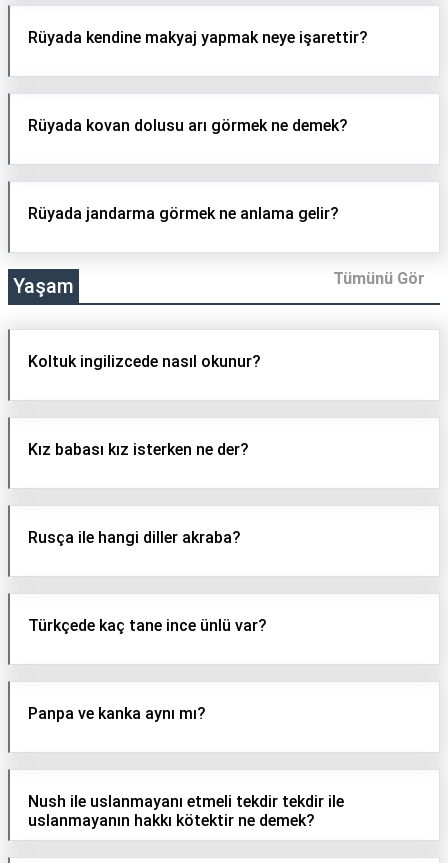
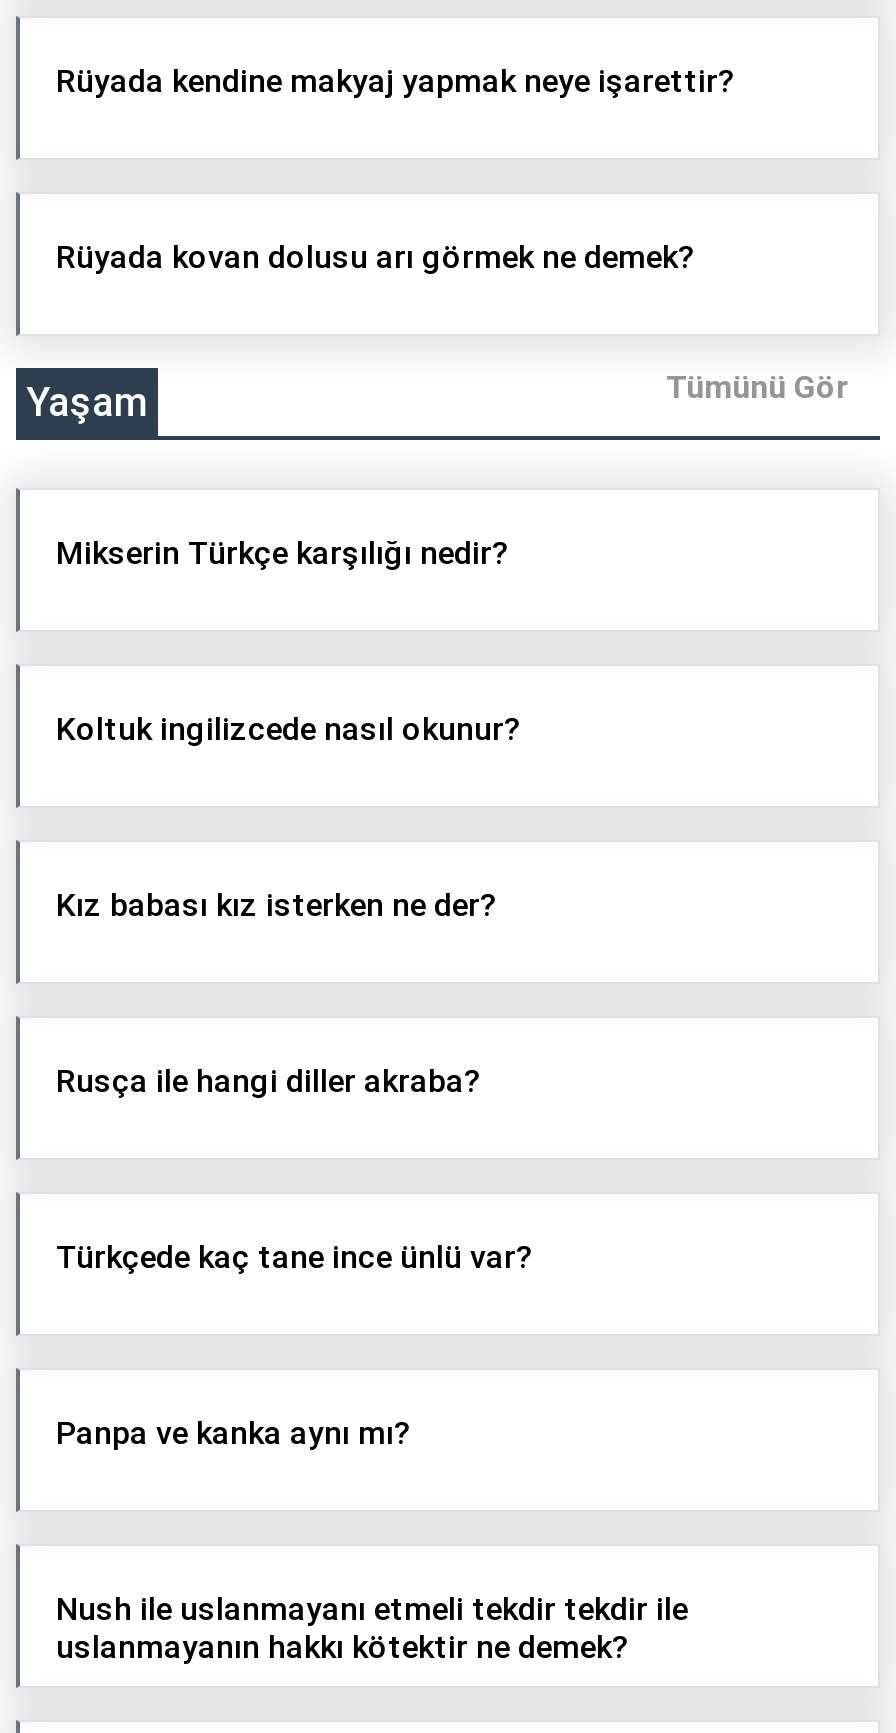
[28,204,339,223] Rüyada jandarma görmek ne anlama gelir? -> none
moved [13,269,425,298] -> [26,369,850,427]: Yaşam | Tümünü Gör
none -> [56,535,510,573] Mikserin Türkçe karşılığı nedir?

